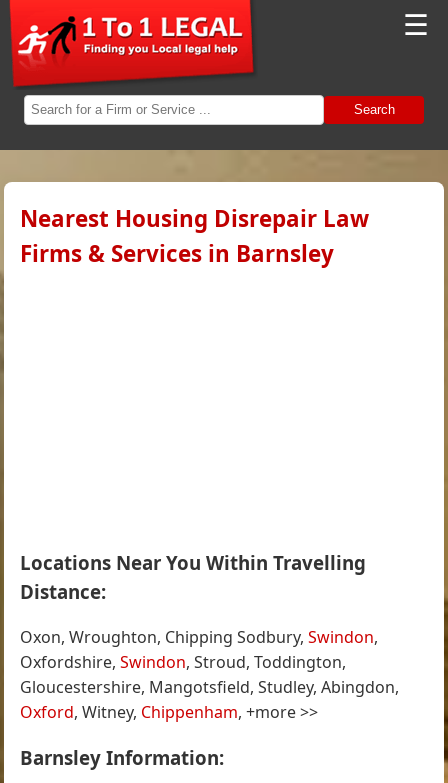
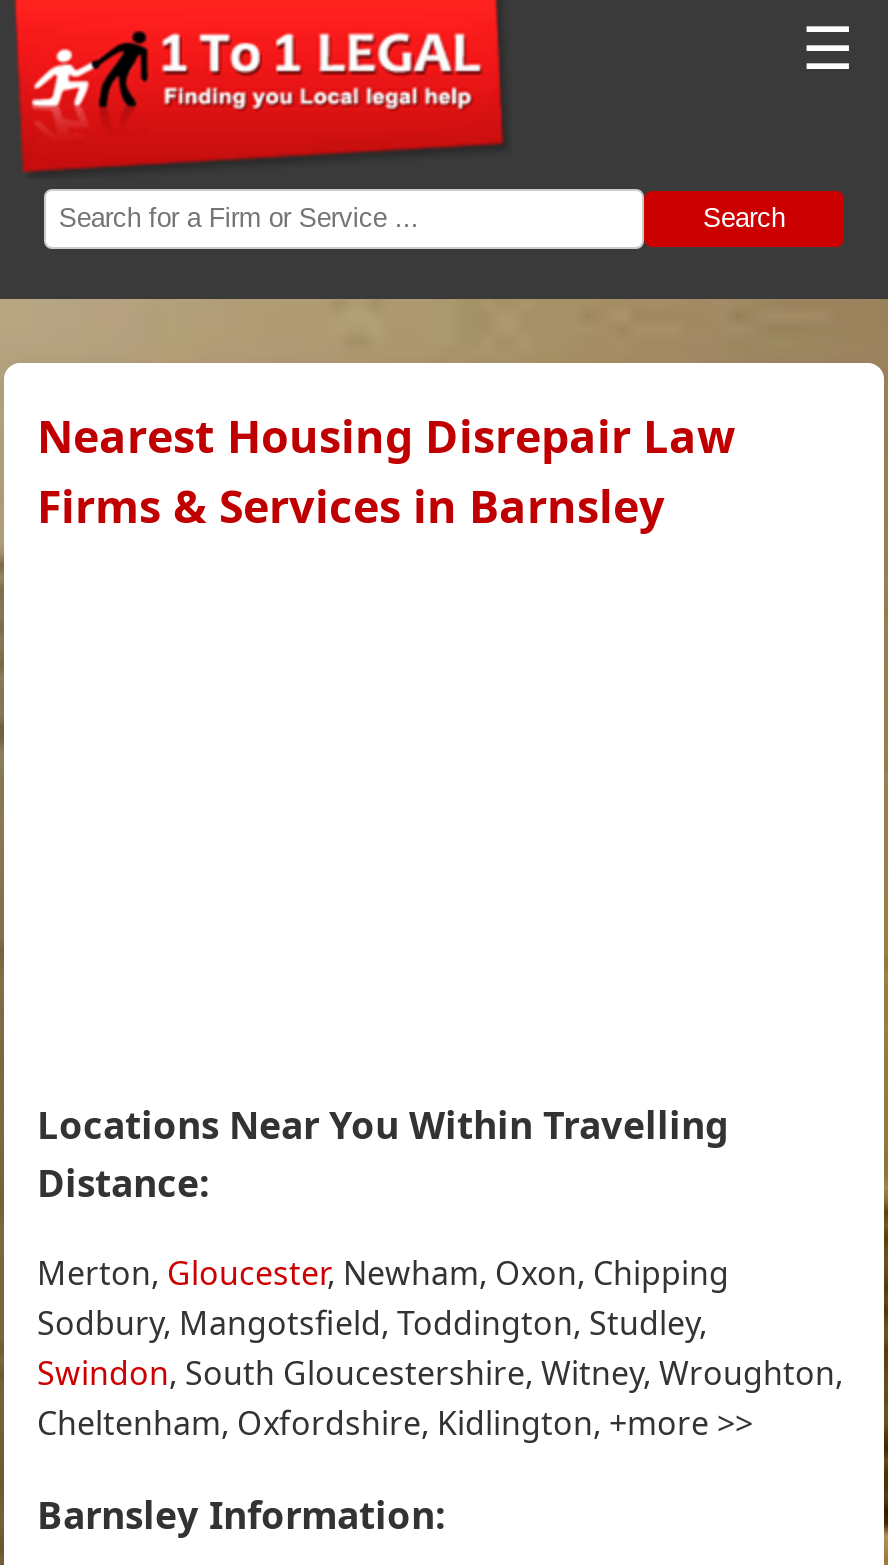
[20,626,399,723] Oxon, Wroughton, Chipping Sodbury, Swindon, | Oxfordshire, Swindon, Stroud, Toddington, | Gloucestershire, Mangotsfield, Studley, Abingdon, | Oxford, Witney, Chippenham, +more >> -> [37,1250,843,1444] Merton, Gloucester, Newham, Oxon, Chipping | Sodbury, Mangotsfield, Toddington, Studley, | Swindon, South Gloucestershire, Witney, Wroughton, | Cheltenham, Oxfordshire, Kidlington, +more >>

